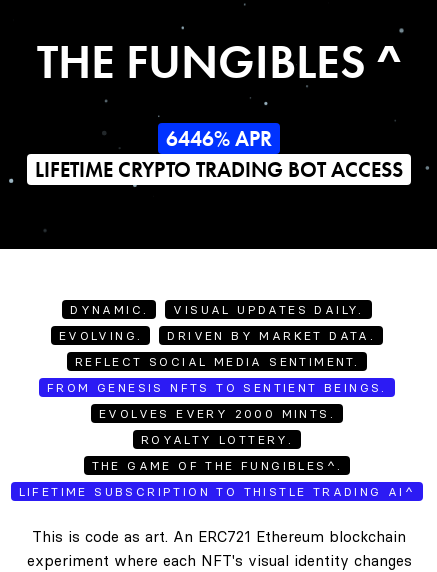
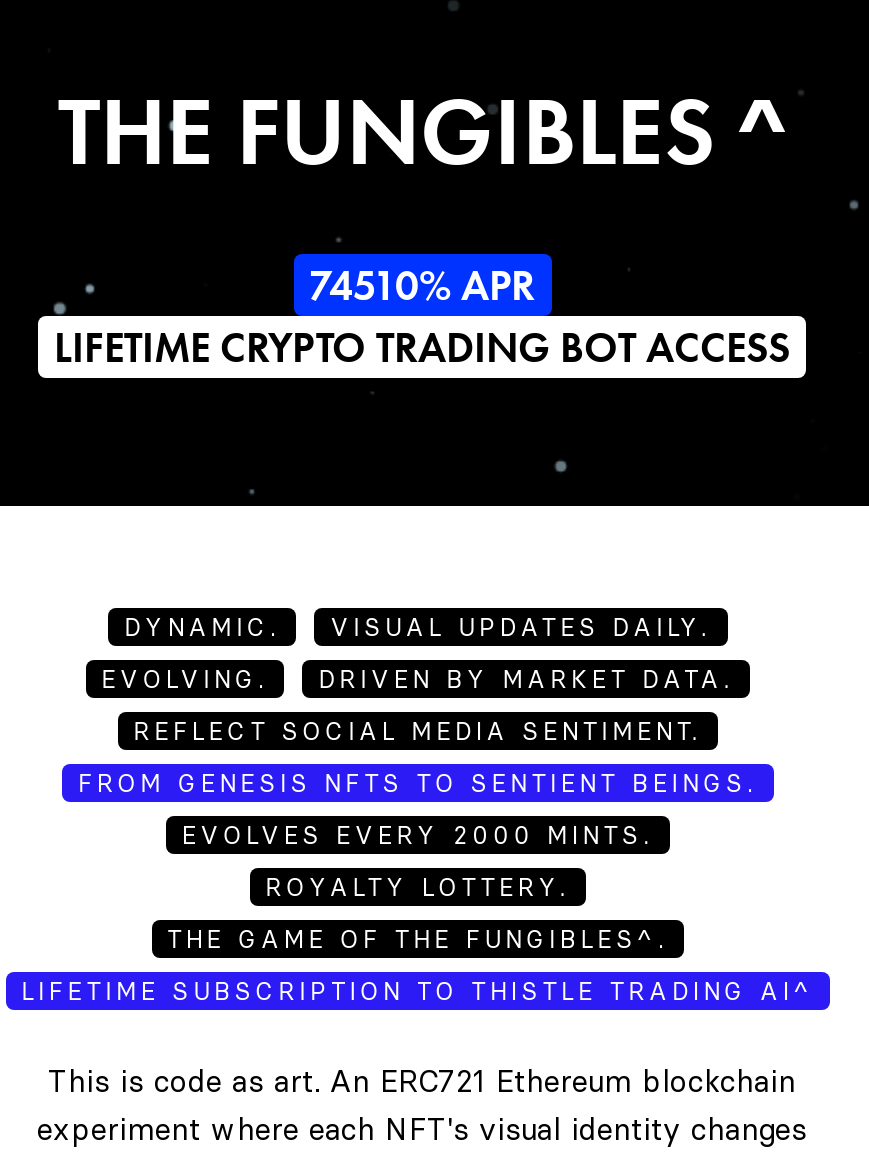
[166,125,272,152] 6446% APR -> [309,258,535,312] 74510% APR

